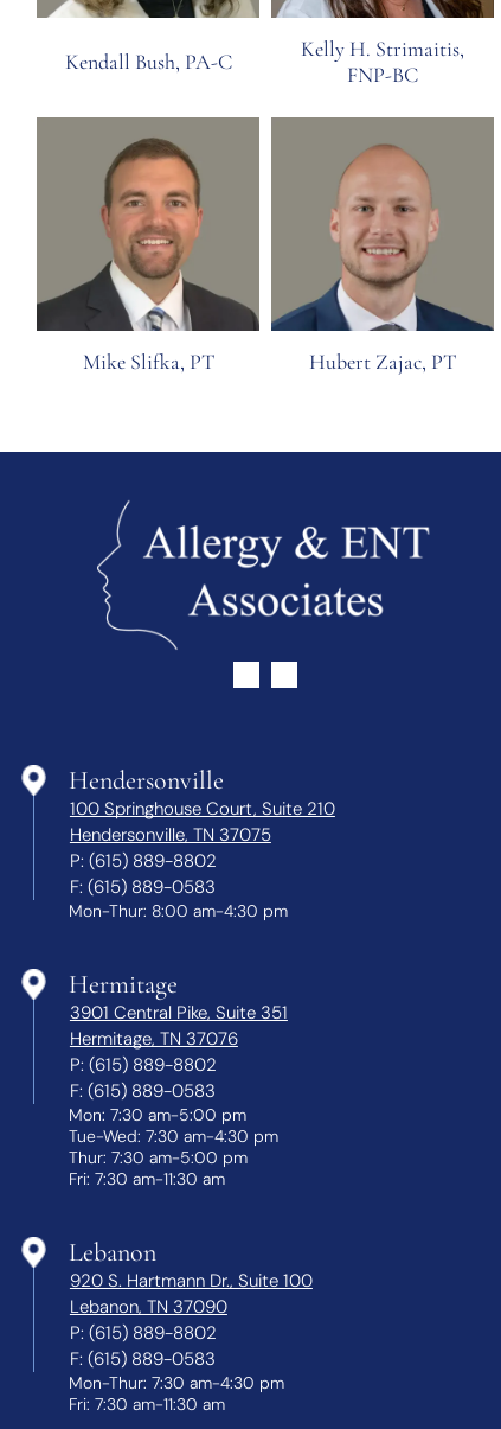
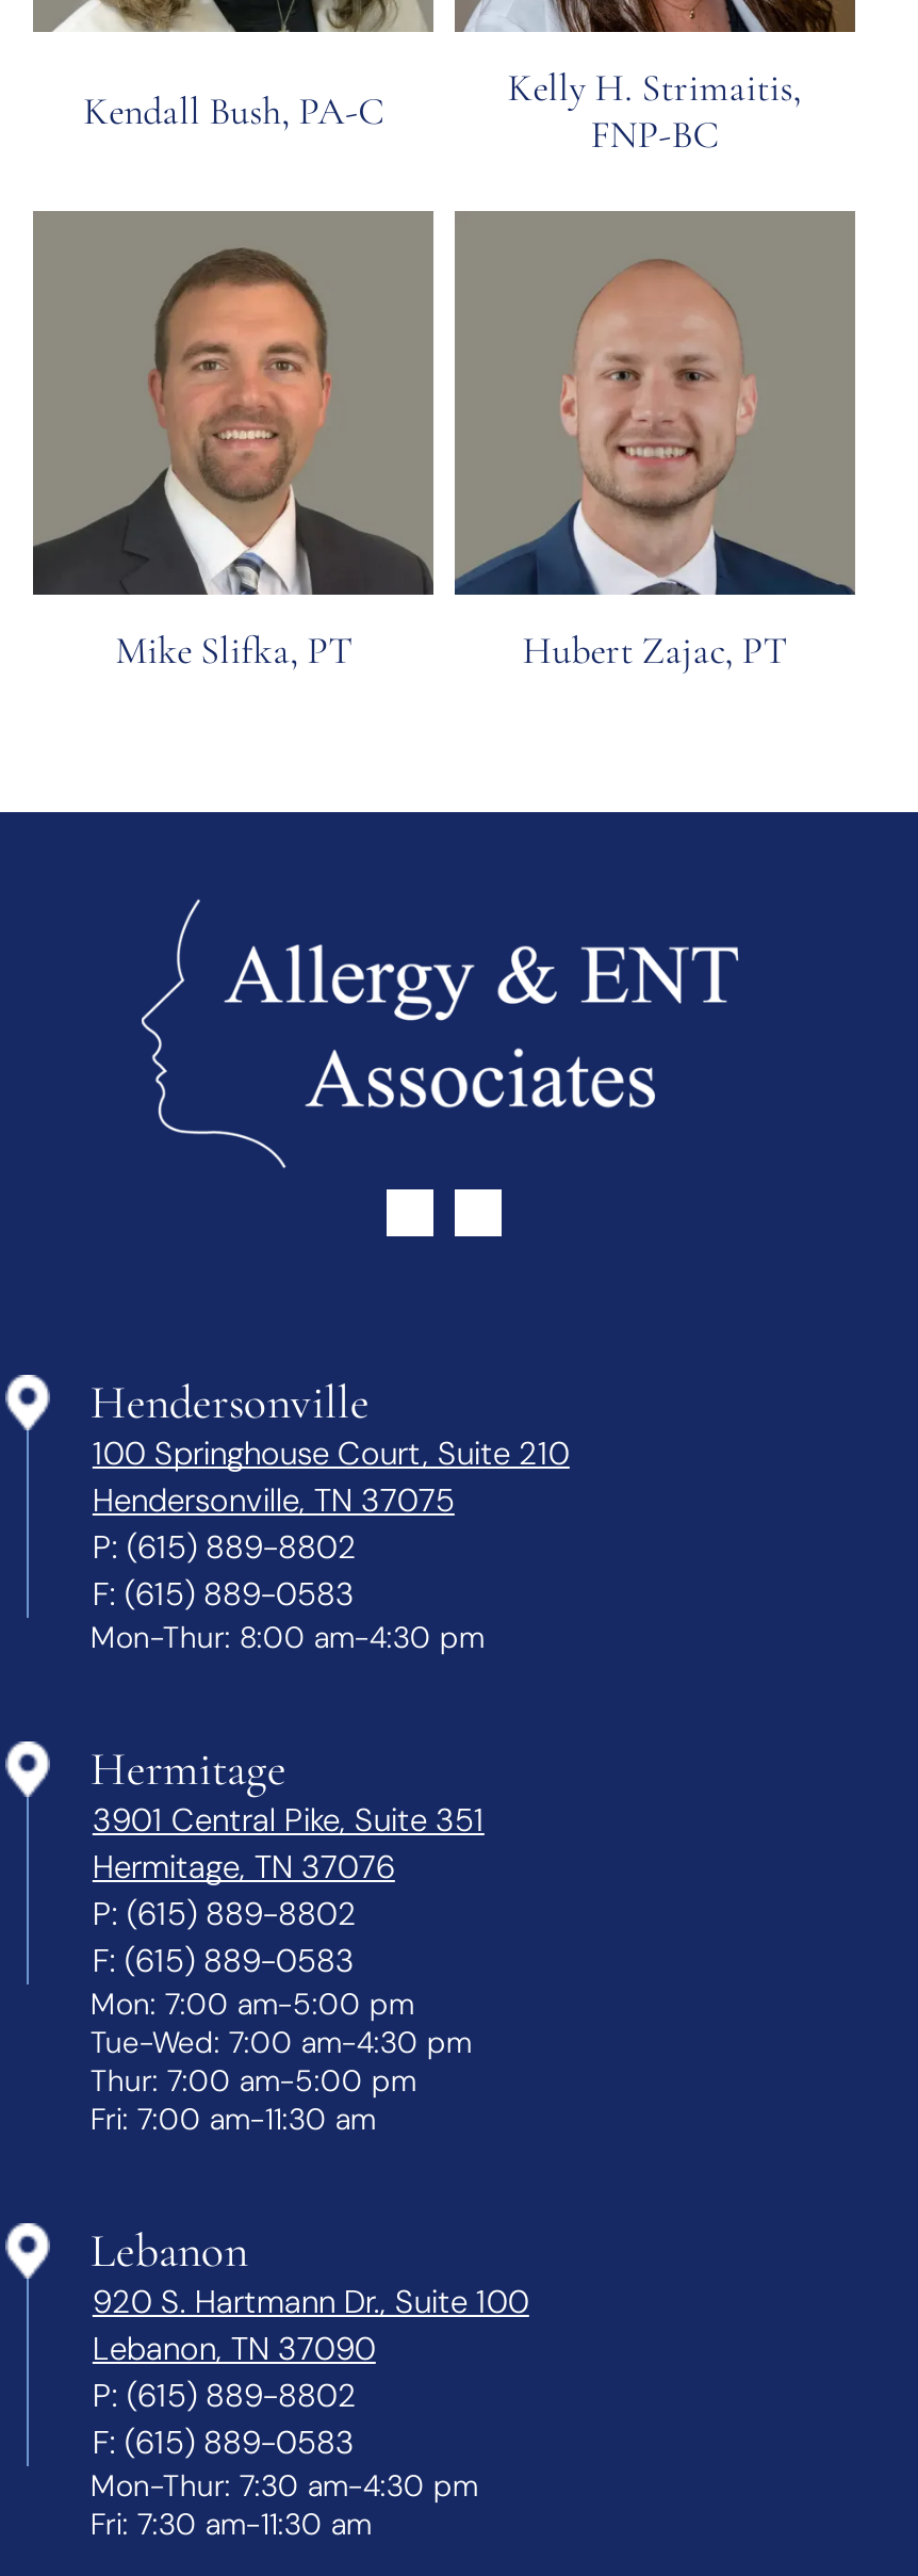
[69,1104,246,1125] Mon: 7:30 am-5:00 pm -> [90,1984,414,2023] Mon: 7:00 am-5:00 pm
[69,1125,278,1147] Tue-Wed: 7:30 am-4:30 pm -> [90,2023,472,2061] Tue-Wed: 7:00 am-4:30 pm
[69,1147,247,1168] Thur: 7:30 am-5:00 pm -> [90,2061,416,2100] Thur: 7:00 am-5:00 pm
[69,1168,225,1189] Fri: 7:30 am-11:30 am -> [90,2100,376,2138] Fri: 7:00 am-11:30 am

